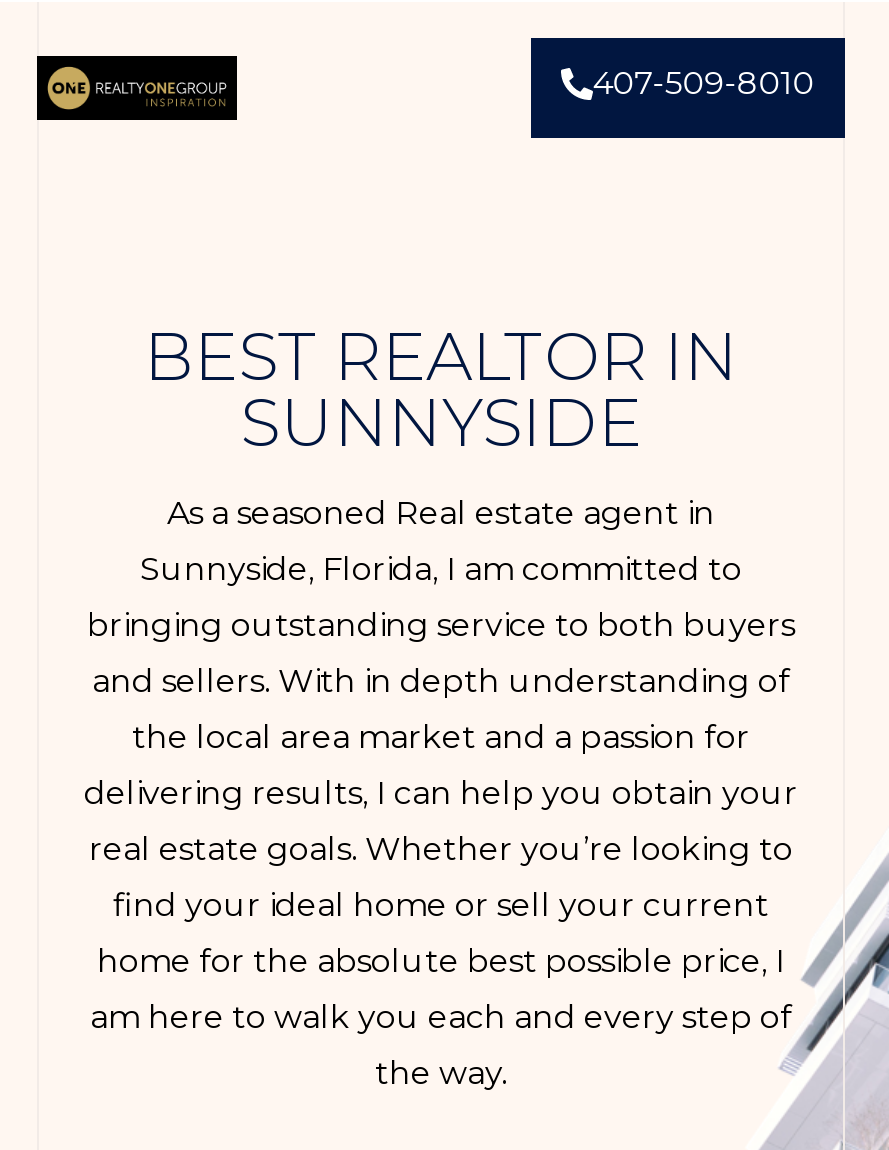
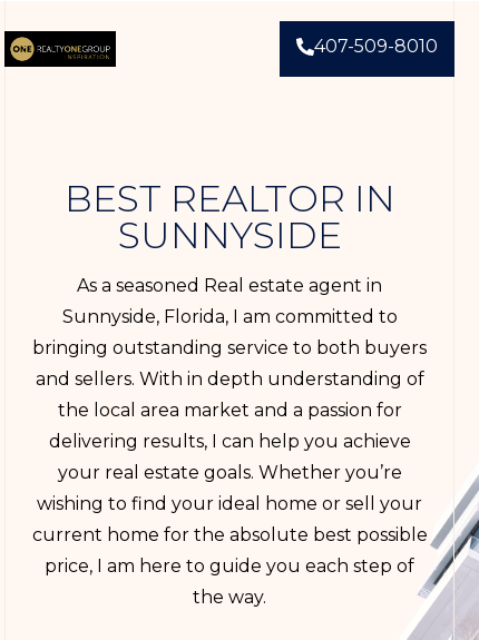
[84,775,798,813] delivering results, I can help you obtain your -> [48,431,410,452] delivering results, I can help you achieve
[89,831,793,869] real estate goals. Whether you’re looking to -> [57,462,402,483] your real estate goals. Whether you’re
[113,887,769,925] find your ideal home or sell your current -> [37,493,422,515] wishing to find your ideal home or sell your
[97,943,785,981] home for the absolute best possible price, I -> [32,525,427,546] current home for the absolute best possible
[90,999,792,1037] am here to walk you each and every step of -> [45,556,414,577] price, I am here to guide you each step of

